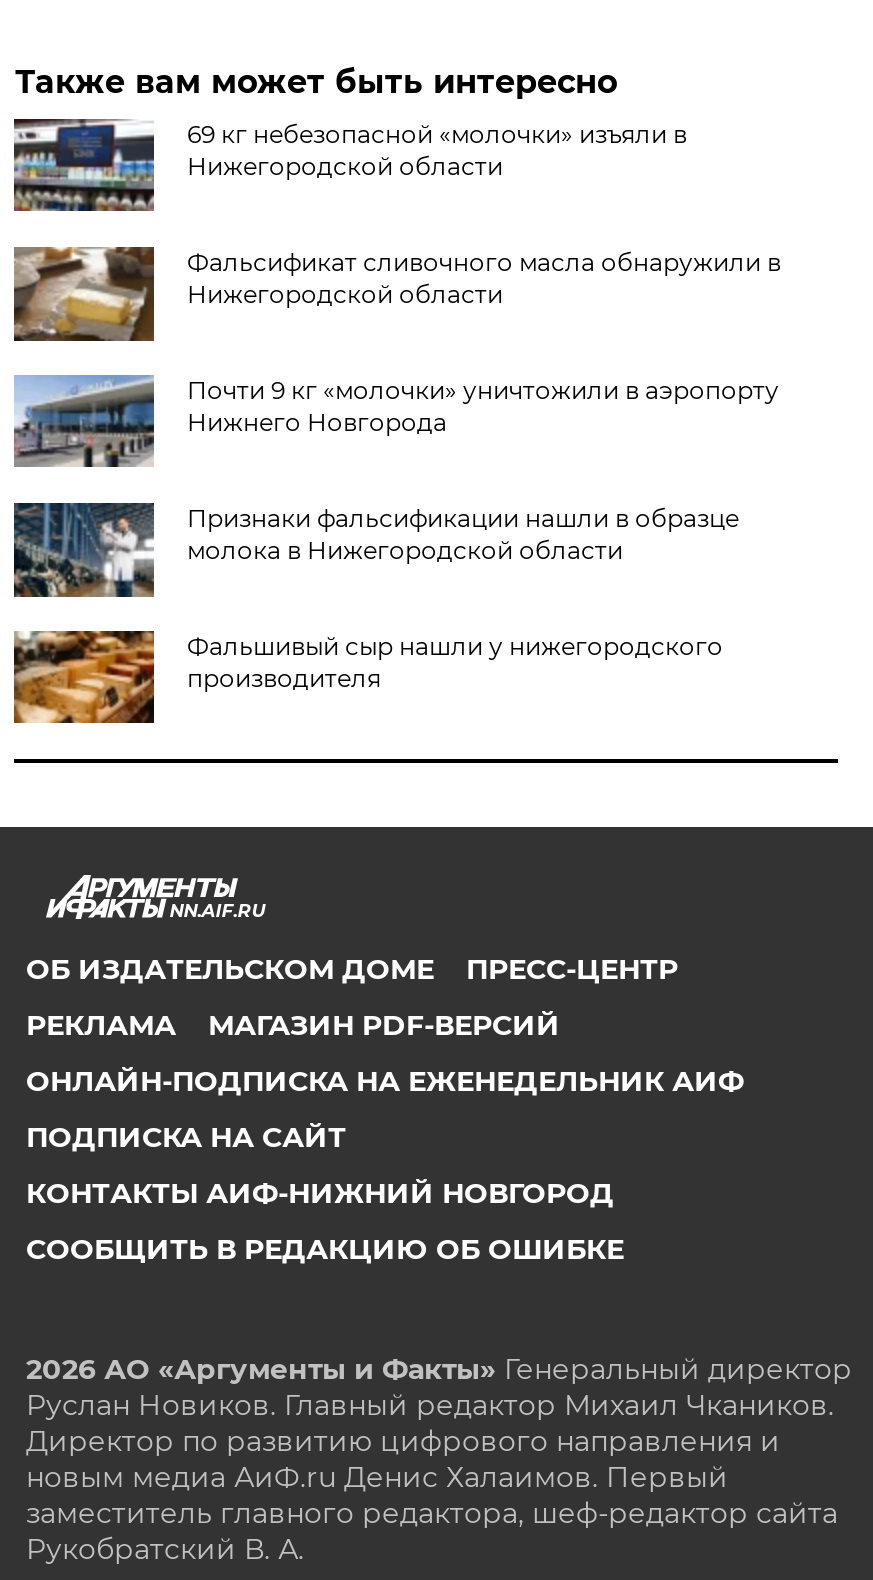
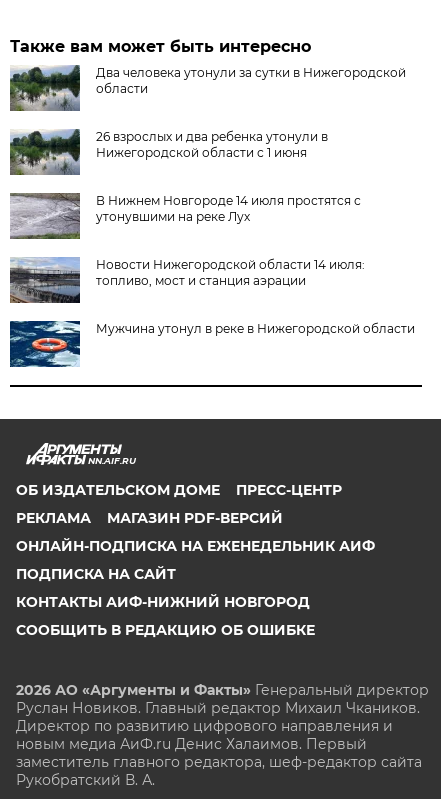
[12,117,687,213] [image] | 69 кг небезопасной «молочки» изъяли в | Нижегородской области -> [9,64,406,112] [image] | Два человека утонули за сутки в Нижегородской | области
[12,245,781,343] [image] | Фальсификат сливочного масла обнаружили в | Нижегородской области -> [9,129,328,176] [image] | 26 взрослых и два ребенка утонули в | Нижегородской области с 1 июня
[14,373,779,467] [image] | Почти 9 кг «молочки» уничтожили в аэропорту | Нижнего Новгорода -> [10,192,361,239] [image] | В Нижнем Новгороде 14 июля простятся с | утонувшими на реке Лух
[12,501,739,599] [image] | Признаки фальсификации нашли в образце | молока в Нижегородской области -> [9,257,365,304] [image] | Новости Нижегородской области 14 июля: | топливо, мост и станция аэрации
[12,629,723,725] [image] | Фальшивый сыр нашли у нижегородского | производителя -> [9,320,415,368] [image] | Мужчина утонул в реке в Нижегородской области

